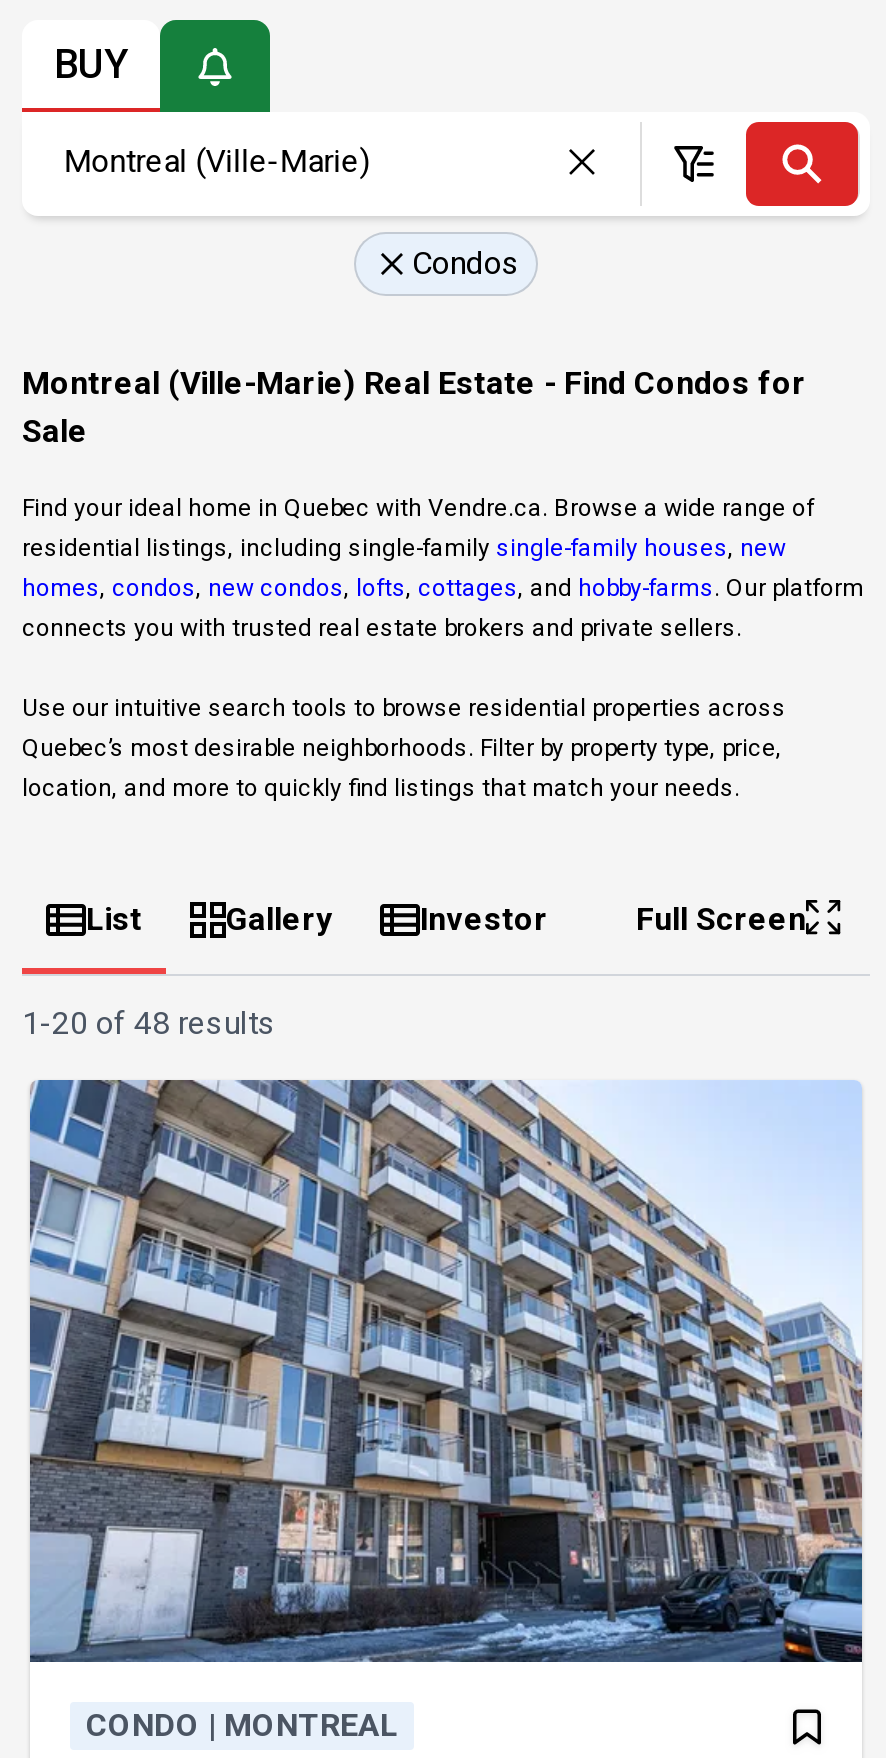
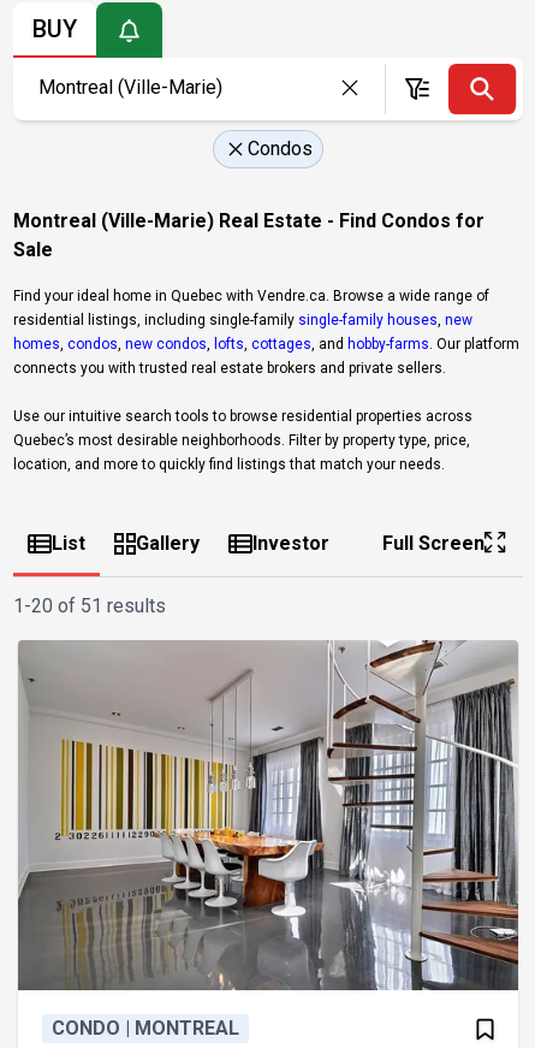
[22,1003,276,1041] 1-20 of 48 results -> [13,594,166,617] 1-20 of 51 results
[28,1078,864,1664] [image] -> [18,639,519,990] [image]

